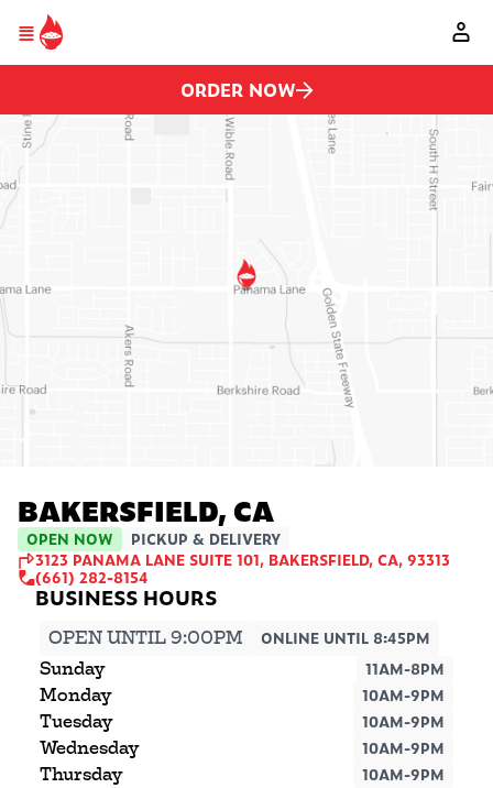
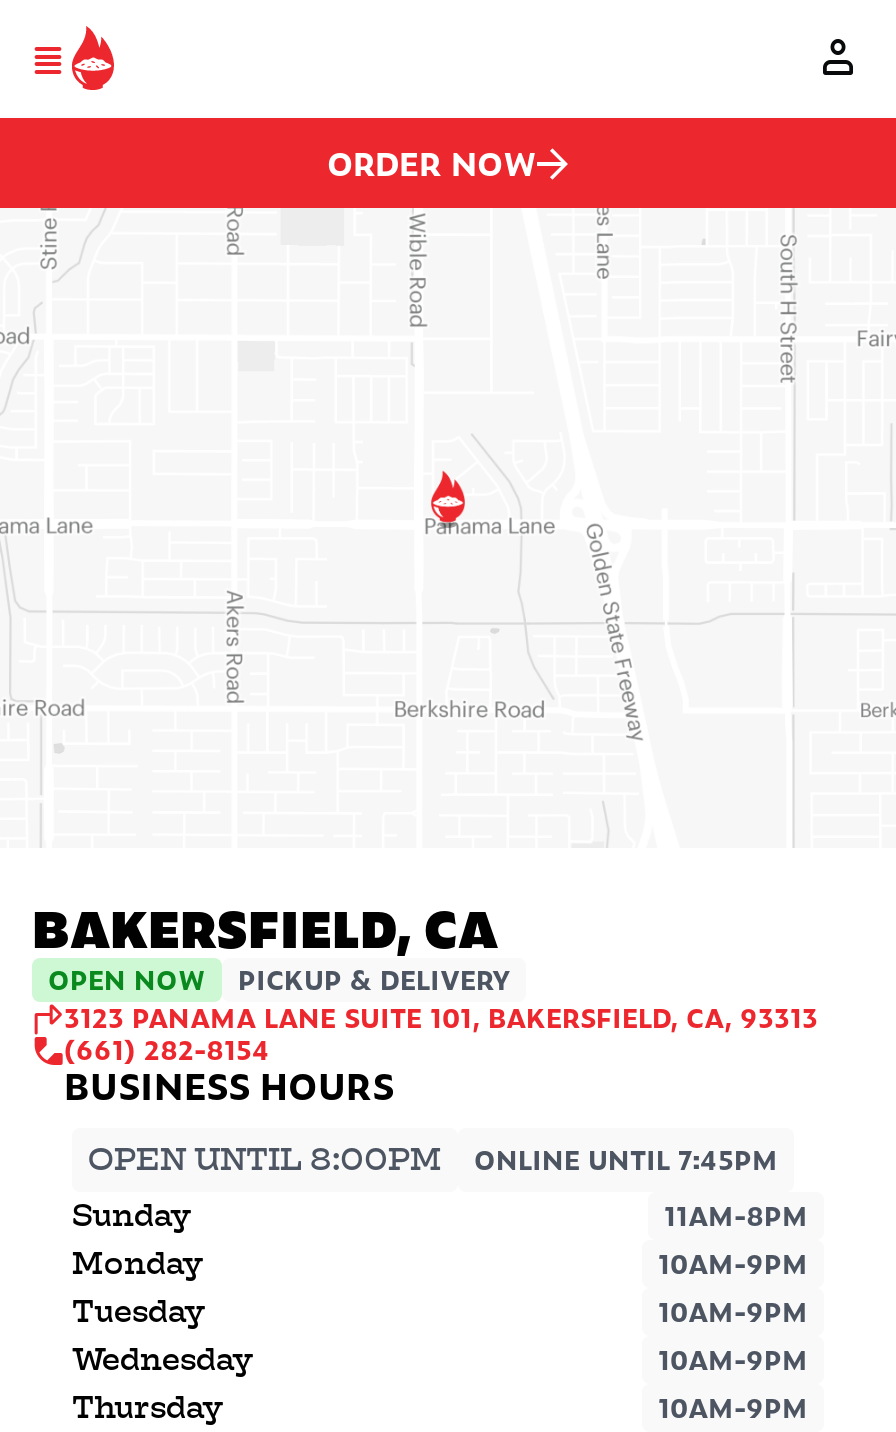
[48,626,243,649] OPEN UNTIL 9:00PM -> [88,1138,442,1180] OPEN UNTIL 8:00PM
[261,627,430,648] ONLINE UNTIL 8:45PM -> [474,1140,778,1178] ONLINE UNTIL 7:45PM

